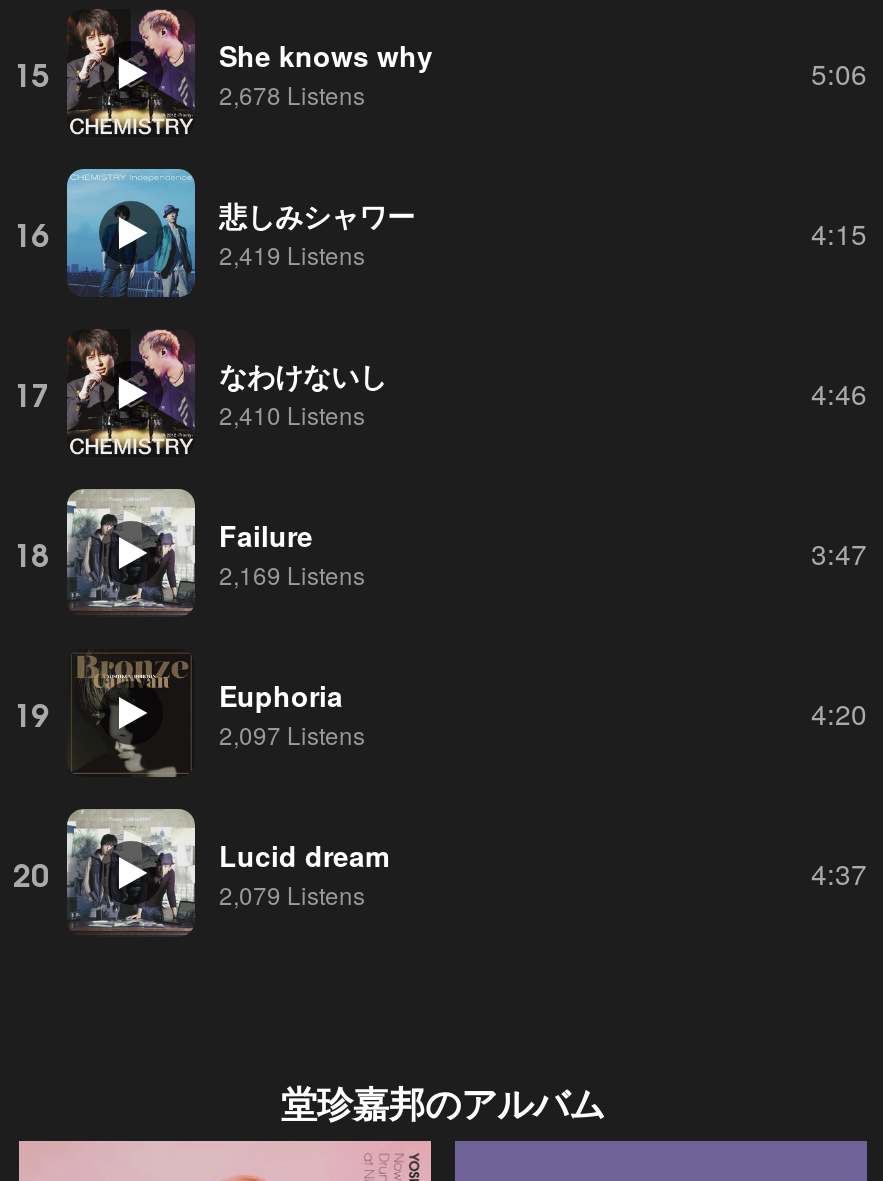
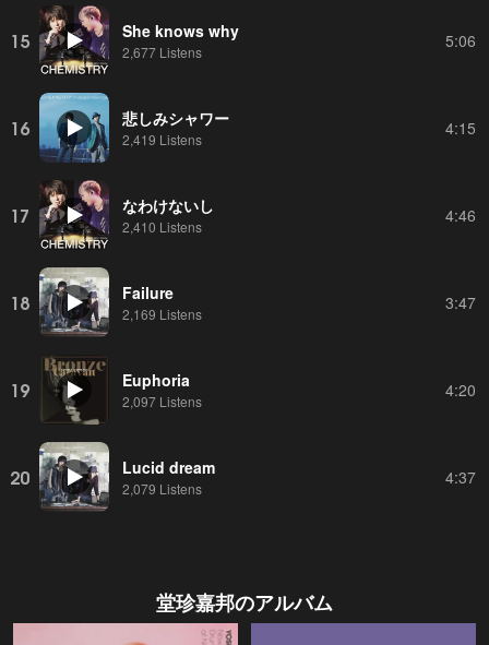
[219,76,365,110] 2,678 Listens -> [122,42,202,61] 2,677 Listens

